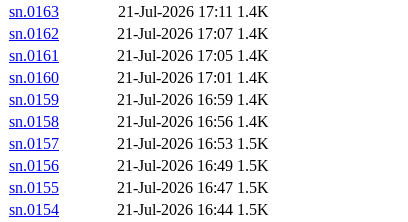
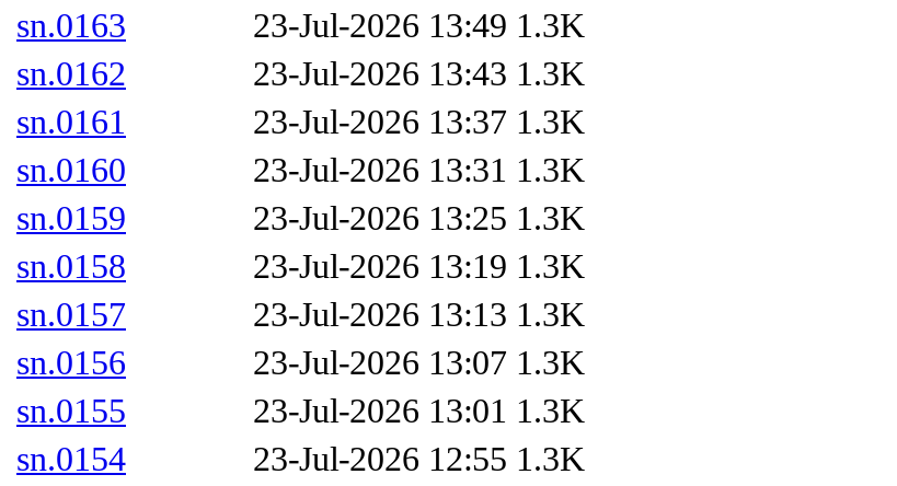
[118,3,269,20] 21-Jul-2026 17:11 1.4K -> [253,7,586,45] 23-Jul-2026 13:49 1.3K
[117,25,269,42] 21-Jul-2026 17:07 1.4K -> [253,56,586,93] 23-Jul-2026 13:43 1.3K
[117,47,269,64] 21-Jul-2026 17:05 1.4K -> [253,104,586,141] 23-Jul-2026 13:37 1.3K
[117,69,269,86] 21-Jul-2026 17:01 1.4K -> [253,152,586,189] 23-Jul-2026 13:31 1.3K
[117,91,269,108] 21-Jul-2026 16:59 1.4K -> [253,200,586,237] 23-Jul-2026 13:25 1.3K
[117,113,269,130] 21-Jul-2026 16:56 1.4K -> [253,248,586,285] 23-Jul-2026 13:19 1.3K
[117,135,269,152] 21-Jul-2026 16:53 1.5K -> [253,296,586,334] 23-Jul-2026 13:13 1.3K
[117,157,269,174] 21-Jul-2026 16:49 1.5K -> [253,345,586,382] 23-Jul-2026 13:07 1.3K
[117,179,269,196] 21-Jul-2026 16:47 1.5K -> [253,393,586,430] 23-Jul-2026 13:01 1.3K
[117,201,269,218] 21-Jul-2026 16:44 1.5K -> [253,441,586,478] 23-Jul-2026 12:55 1.3K

